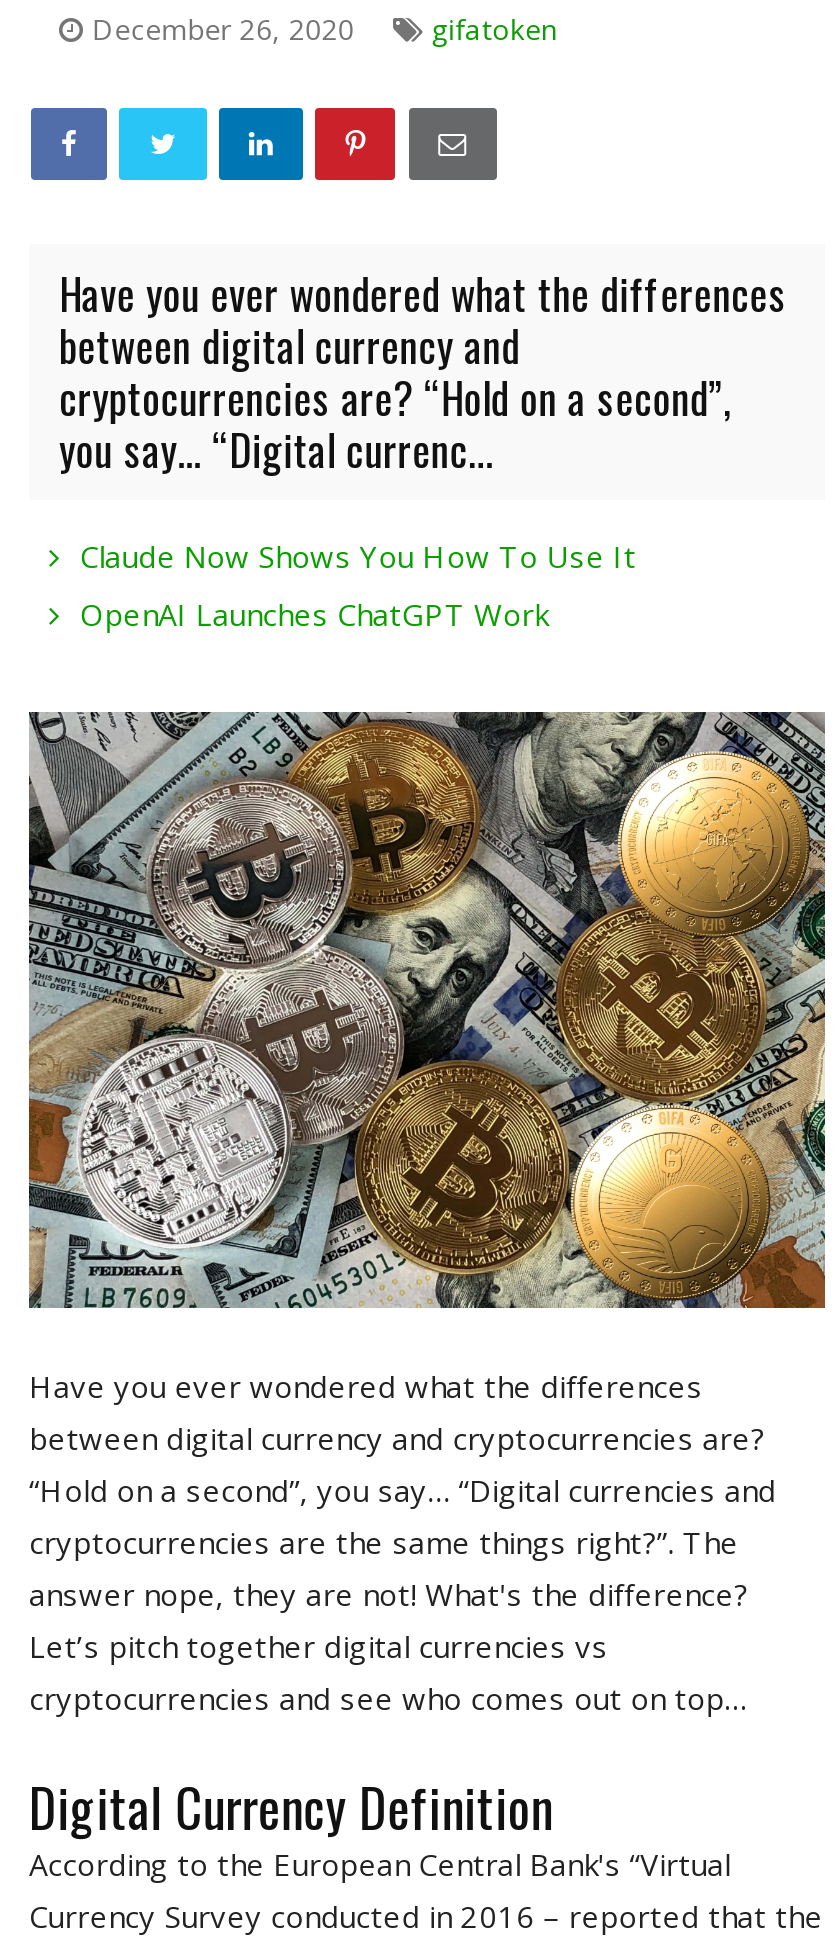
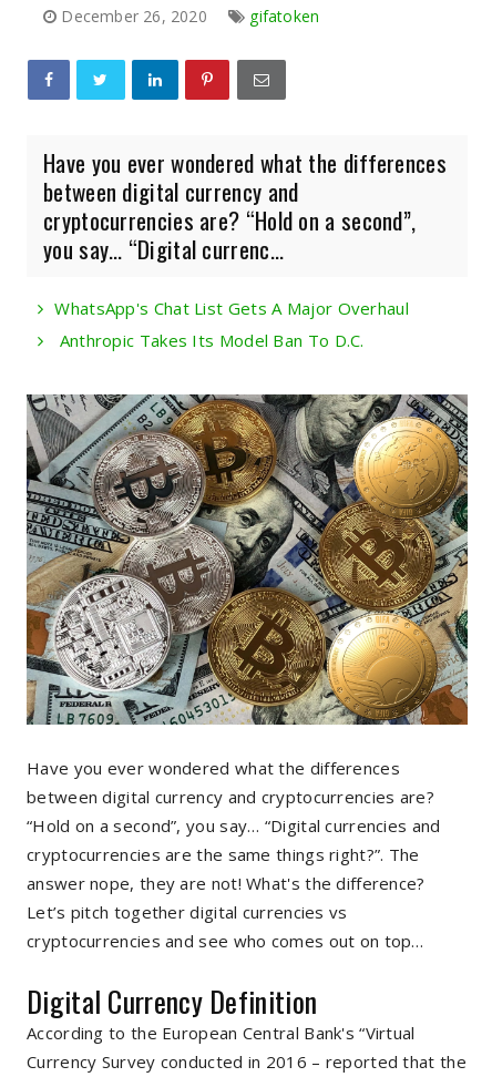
[80,536,636,634] Claude Now Shows You How To Use It | OpenAI Launches ChatGPT Work -> [55,297,409,351] WhatsApp's Chat List Gets A Major Overhaul | Anthropic Takes Its Model Ban To D.C.

